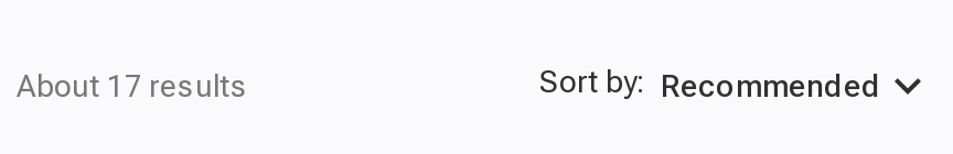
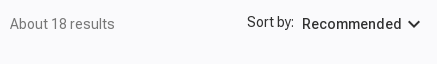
[17,68,248,103] About 17 results -> [10,16,115,32] About 18 results

